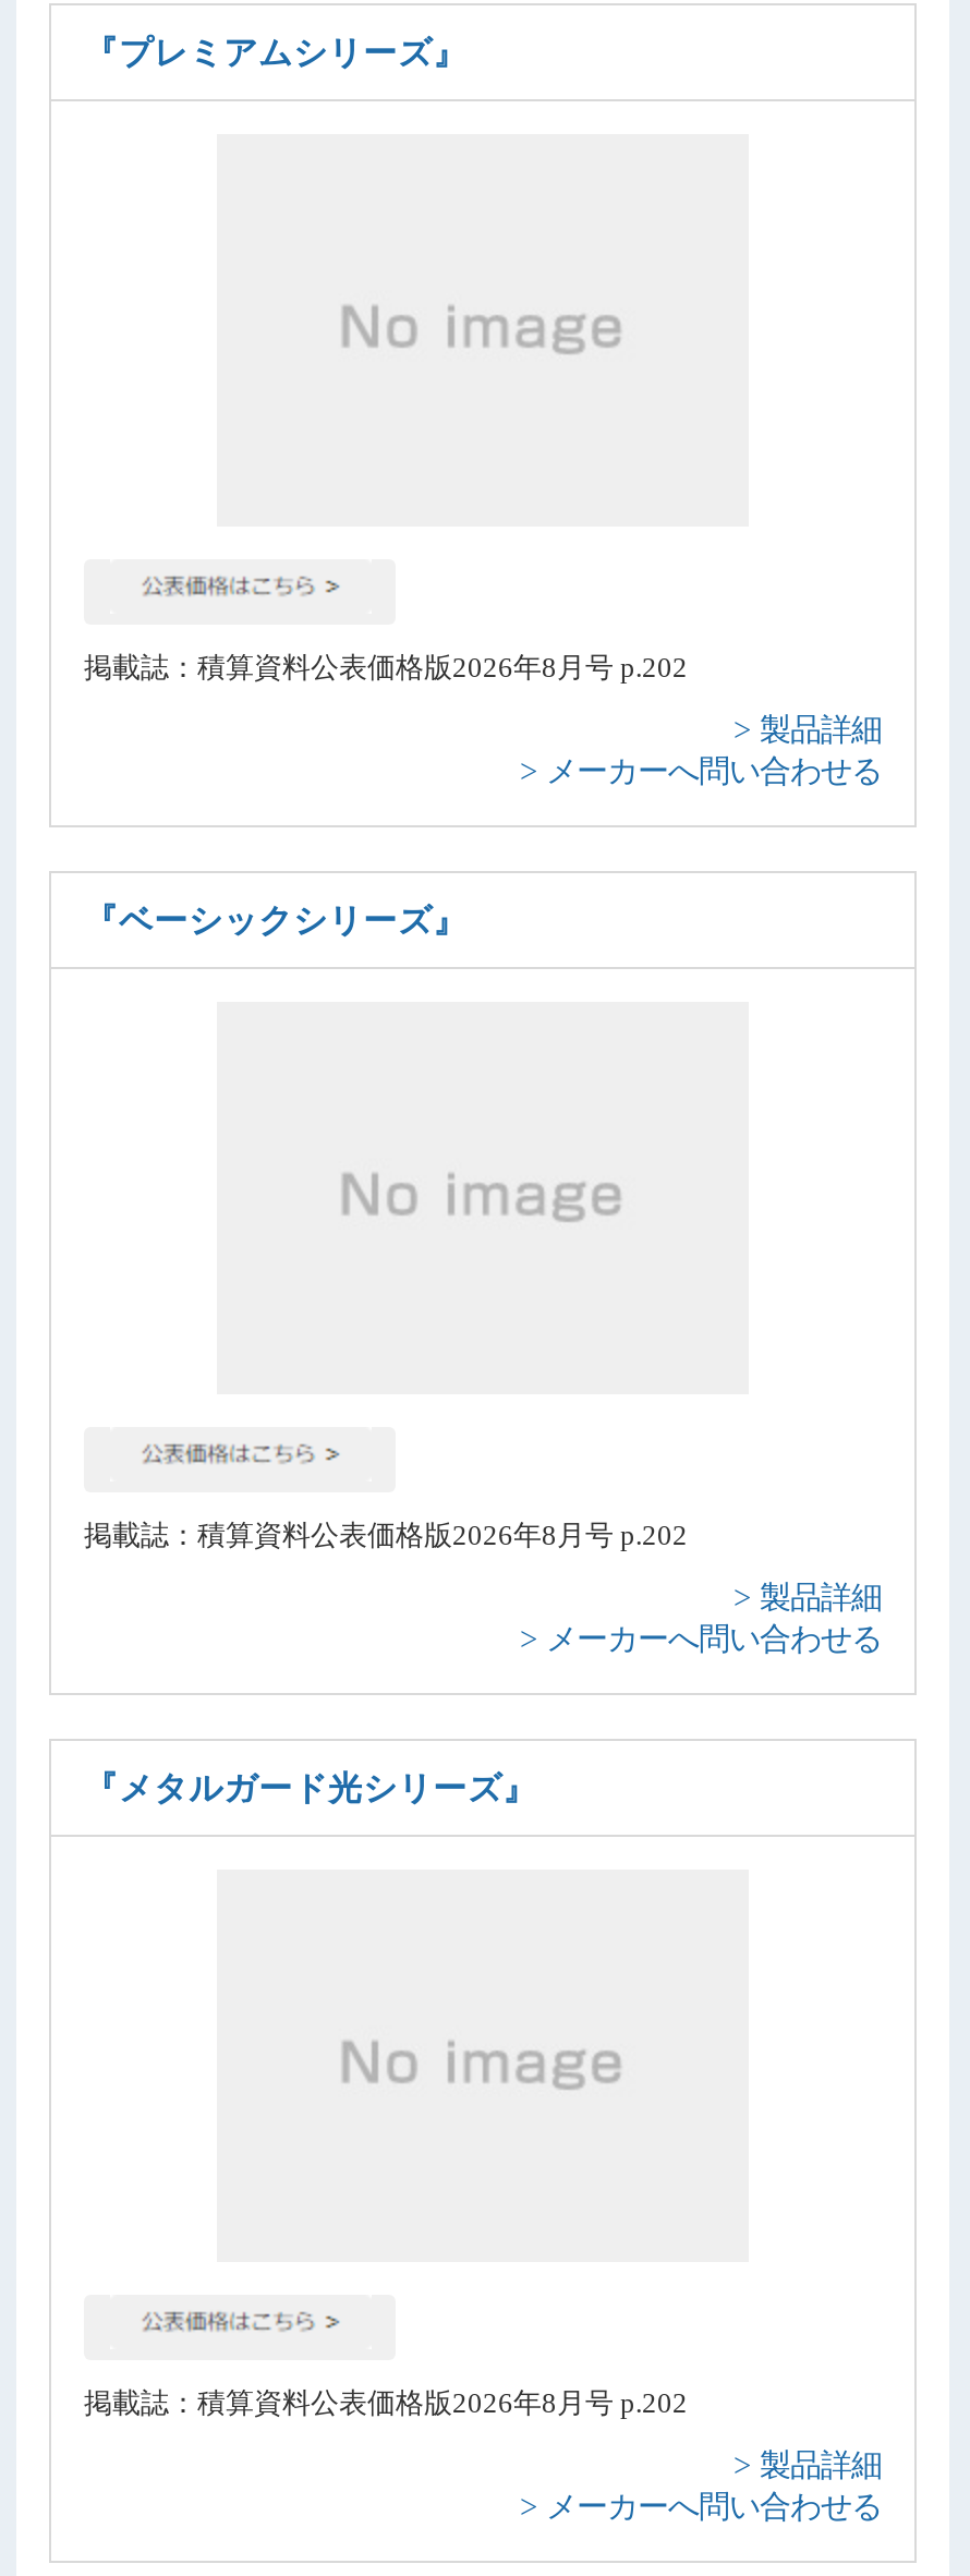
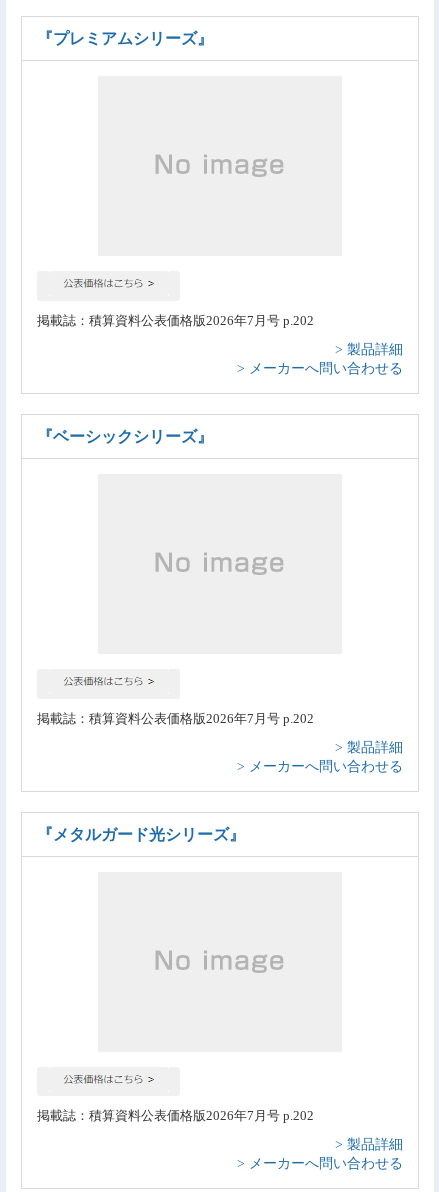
[84,650,688,683] 掲載誌：積算資料公表価格版2026年8月号 p.202 -> [37,313,314,328] 掲載誌：積算資料公表価格版2026年7月号 p.202
[84,1518,688,1550] 掲載誌：積算資料公表価格版2026年8月号 p.202 -> [37,711,314,726] 掲載誌：積算資料公表価格版2026年7月号 p.202
[84,2385,688,2418] 掲載誌：積算資料公表価格版2026年8月号 p.202 -> [37,1108,314,1123] 掲載誌：積算資料公表価格版2026年7月号 p.202

